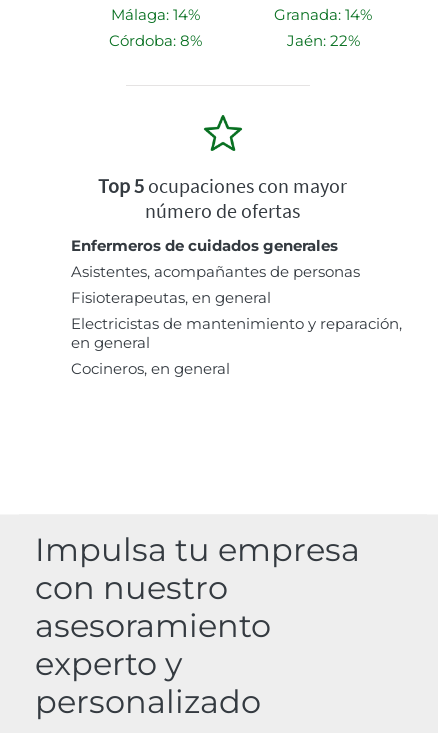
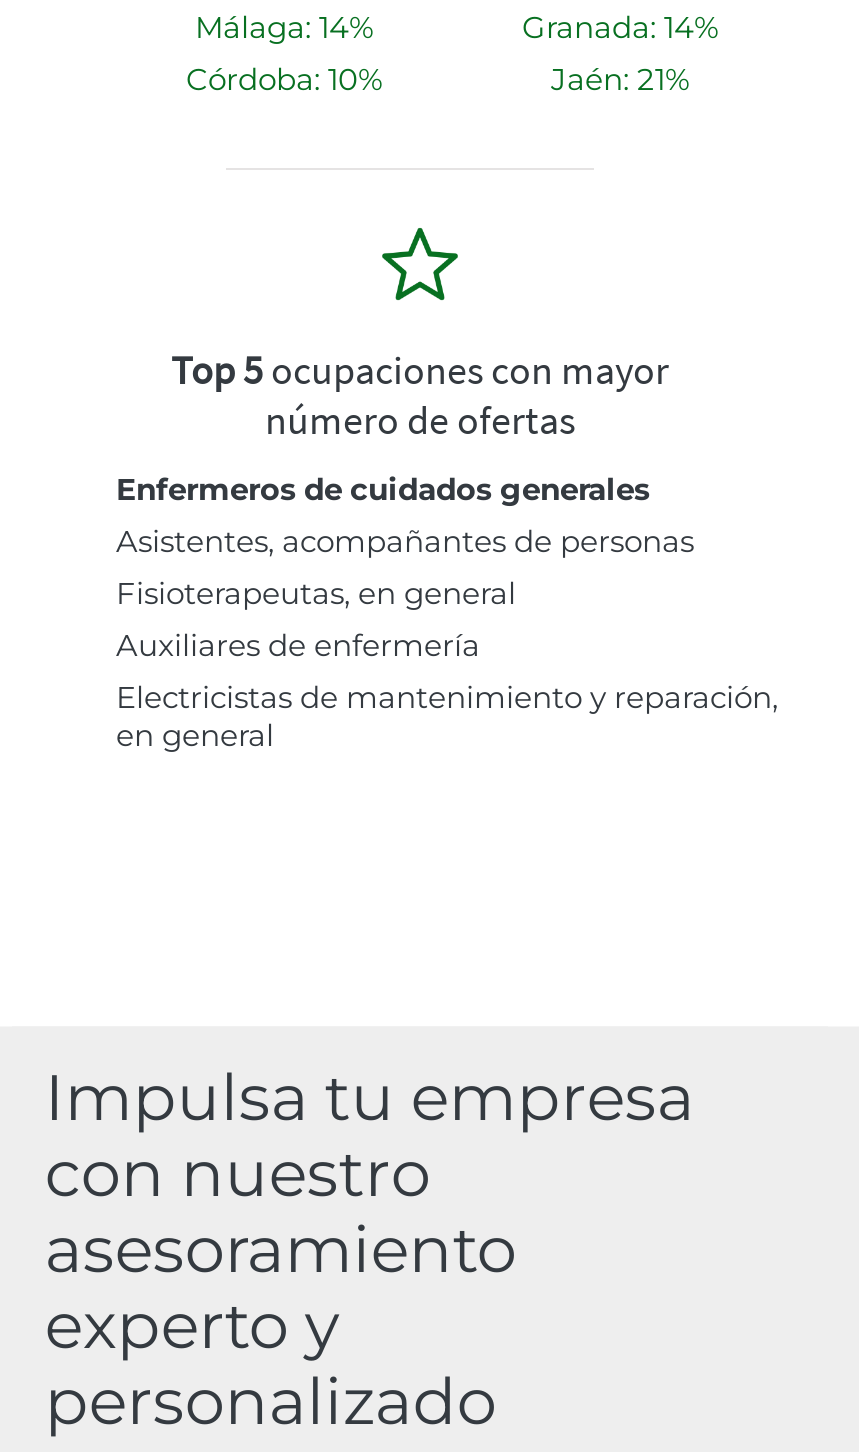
[108,31,201,50] Córdoba: 8% -> [186,61,382,99] Córdoba: 10%
[286,31,359,50] Jaén: 22% -> [551,61,689,99] Jaén: 21%
none -> [116,627,480,665] Auxiliares de enfermería
moved [71,314,402,352] -> [116,679,778,755]: Electricistas de mantenimiento y reparación, | en general
[71,359,230,378] Cocineros, en general -> none

